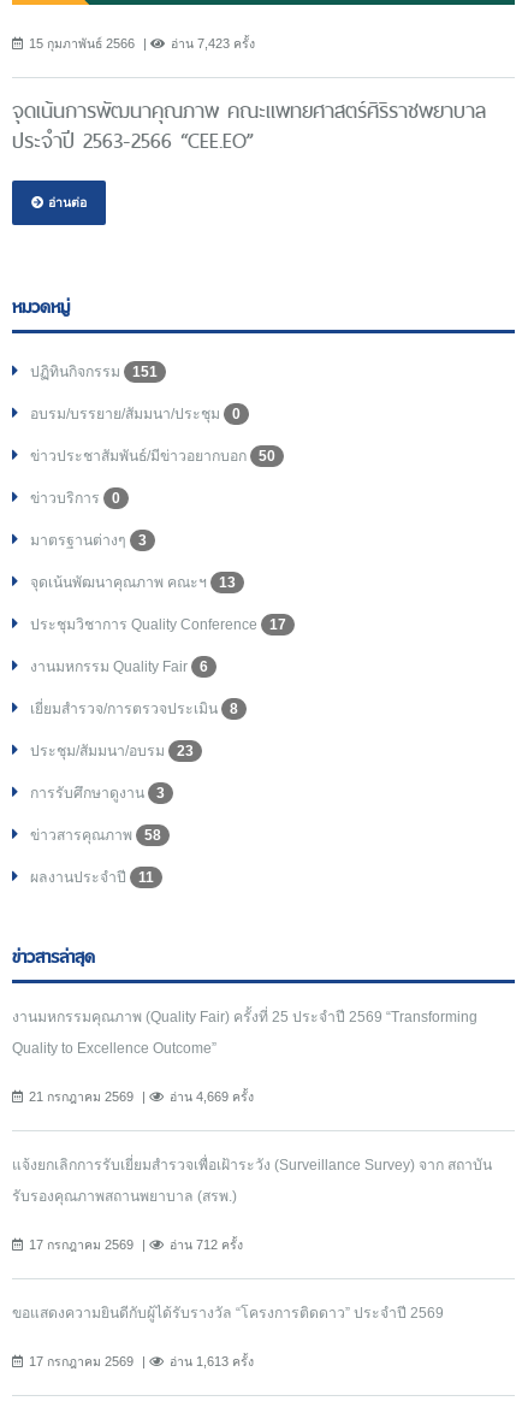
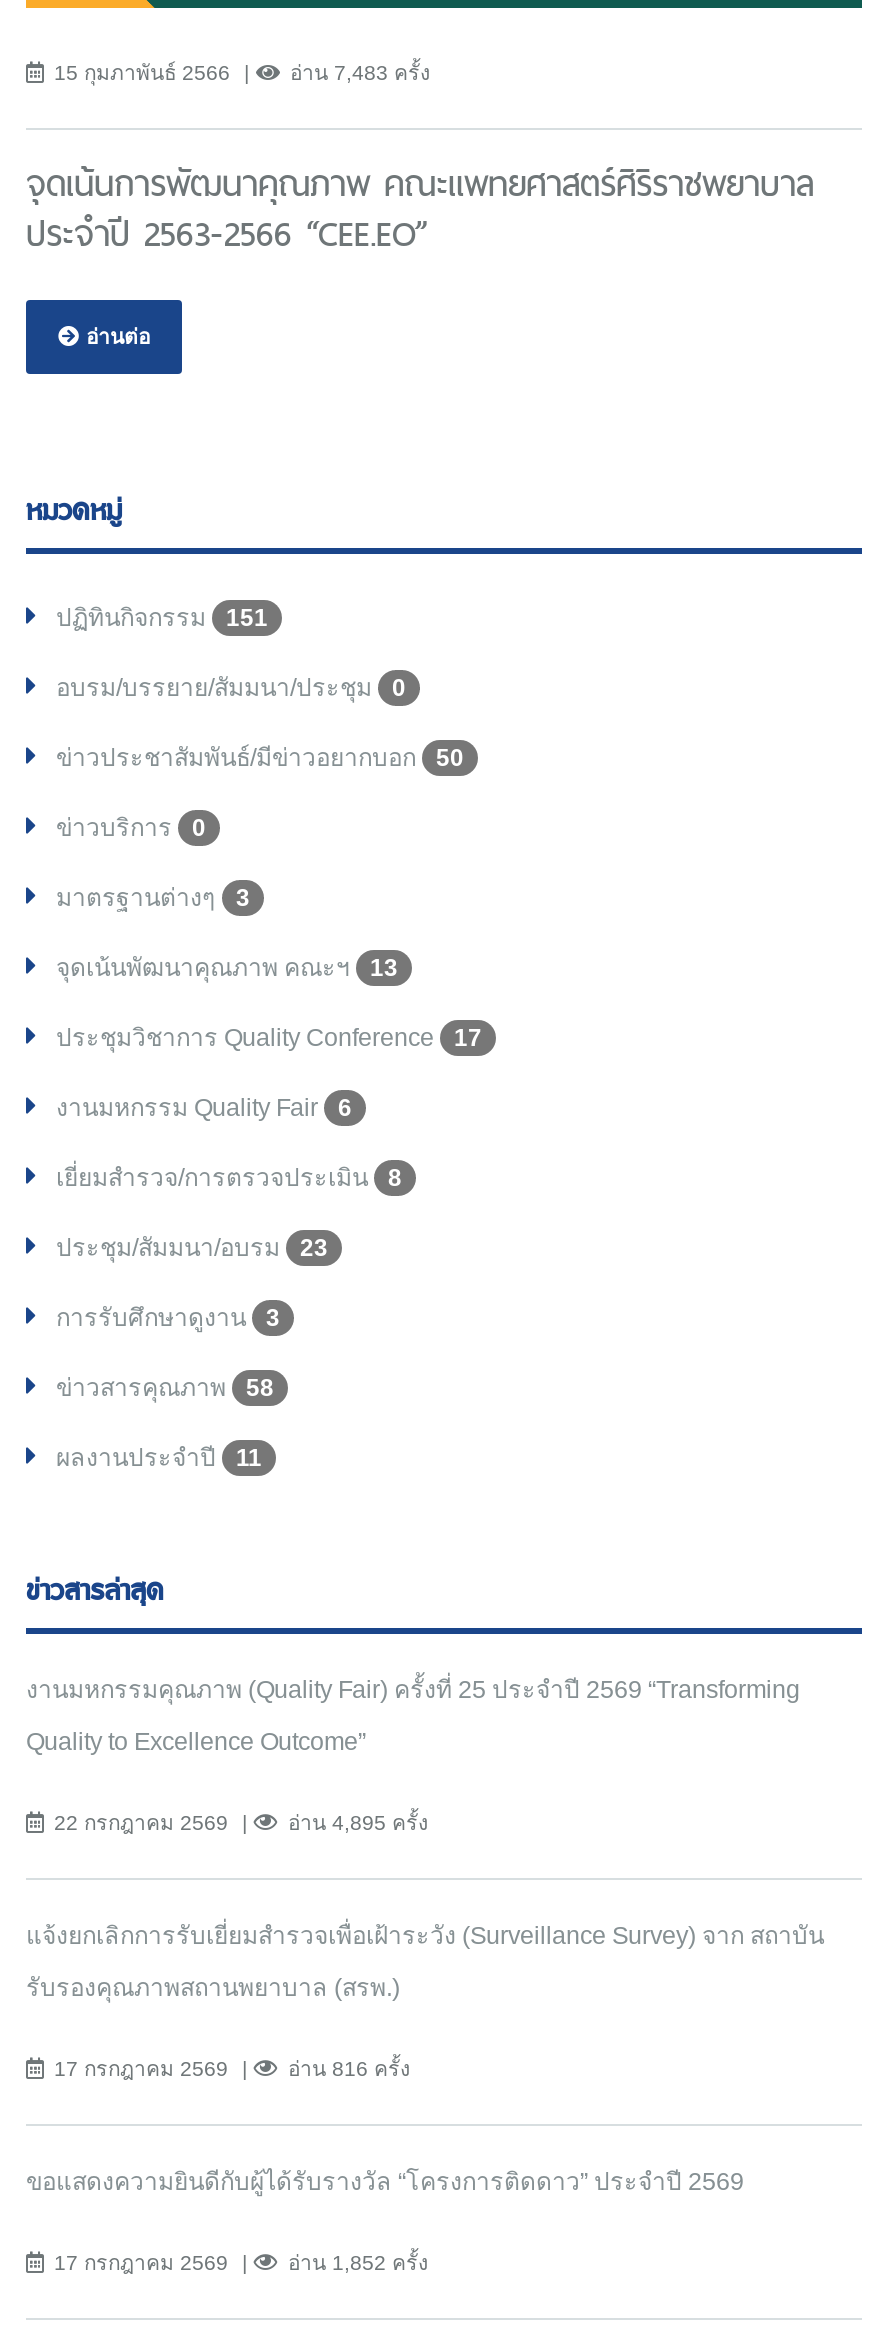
[171,36,255,51] อ่าน 7,423 ครั้ง -> [290,60,430,84] อ่าน 7,483 ครั้ง
[29,1089,134,1104] 21 กรกฎาคม 2569 -> [54,1810,228,1834] 22 กรกฎาคม 2569
[170,1089,254,1104] อ่าน 4,669 ครั้ง -> [288,1810,428,1834] อ่าน 4,895 ครั้ง
[170,1238,243,1252] อ่าน 712 ครั้ง -> [288,2056,410,2080] อ่าน 816 ครั้ง
[170,1354,254,1369] อ่าน 1,613 ครั้ง -> [288,2250,428,2274] อ่าน 1,852 ครั้ง

